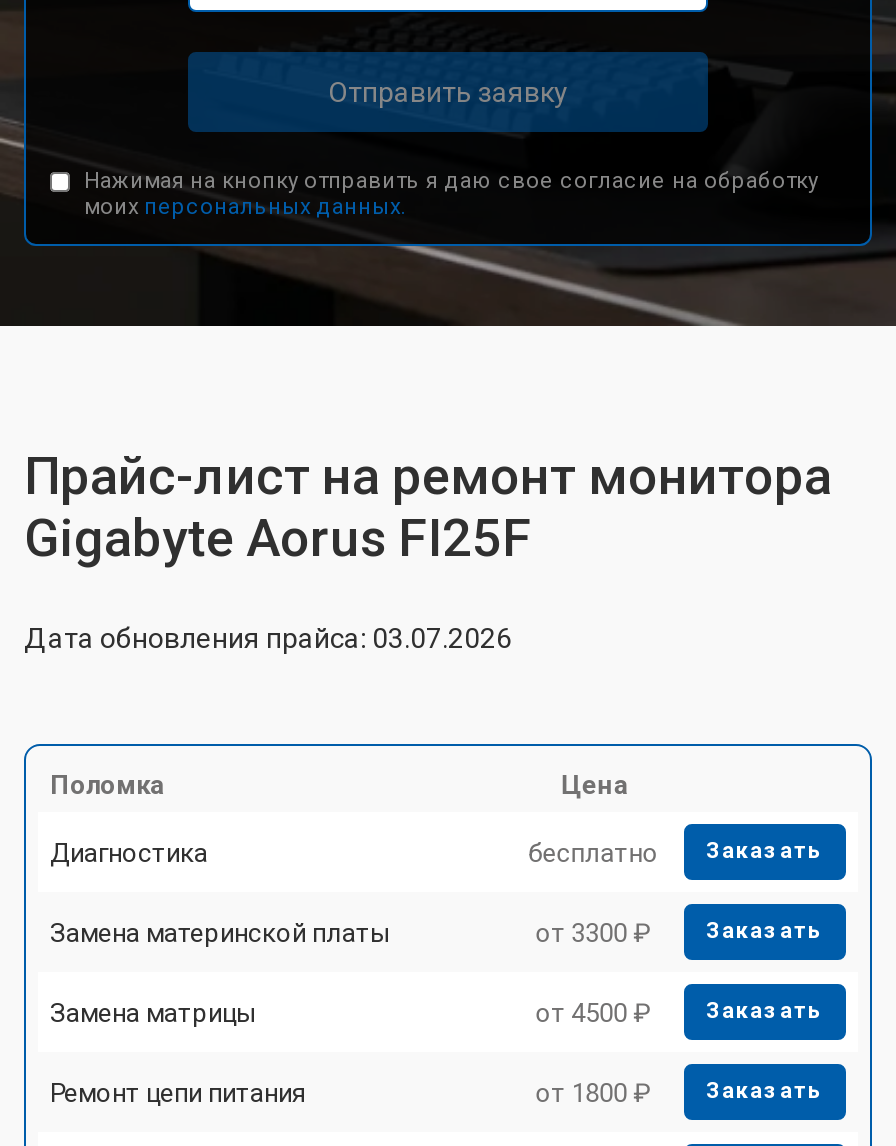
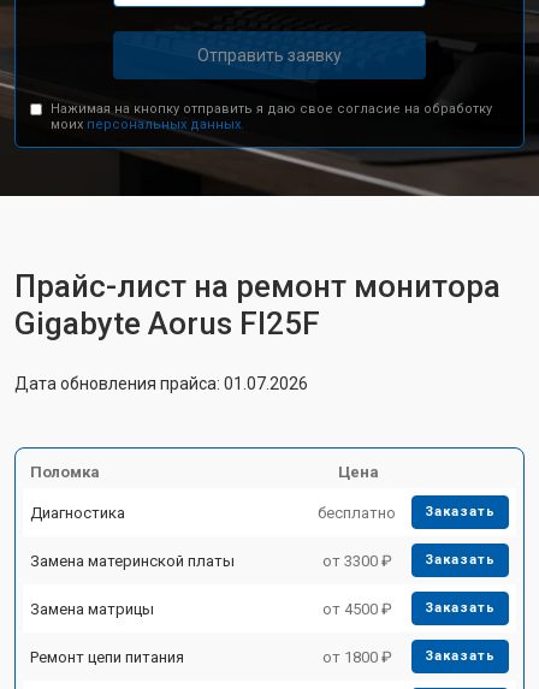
[24,622,512,654] Дата обновления прайса: 03.07.2026 -> [14,374,308,393] Дата обновления прайса: 01.07.2026

